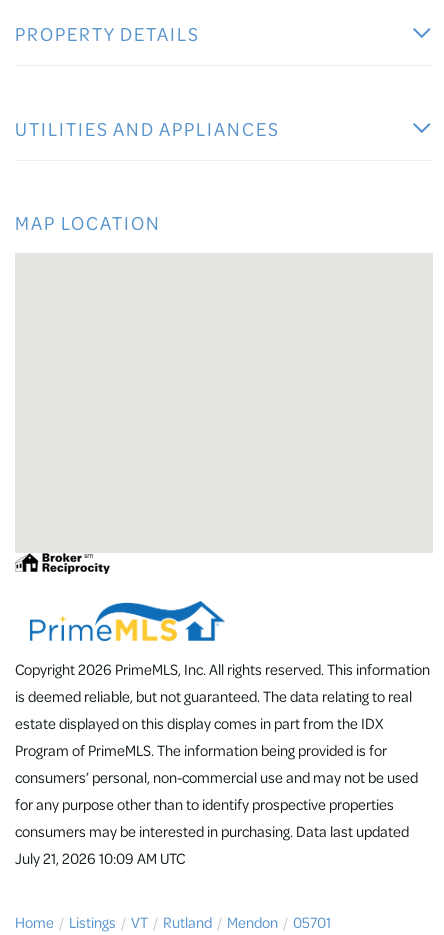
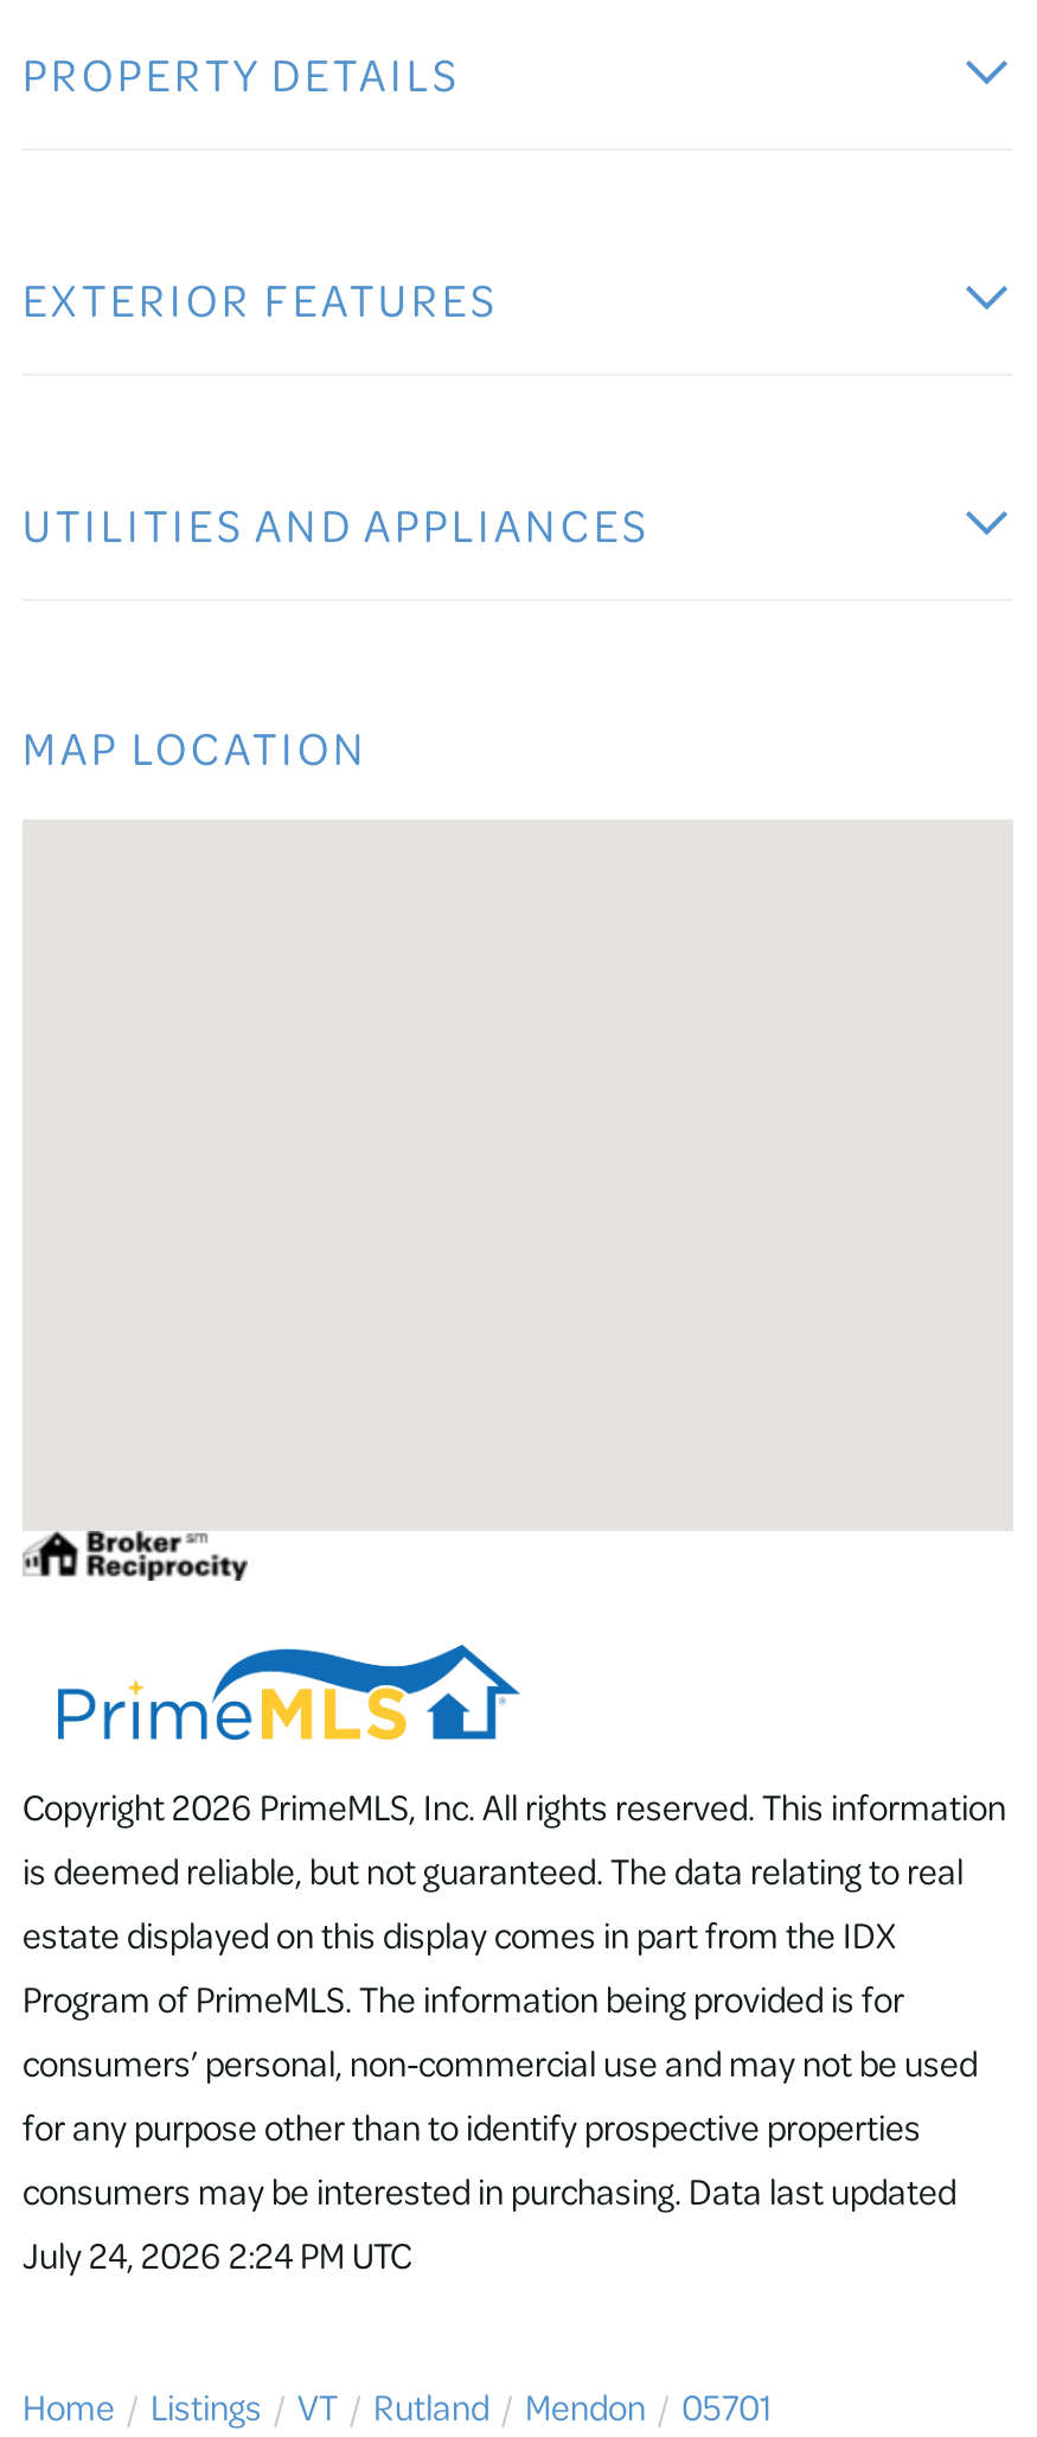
none -> [23,268,499,325] EXTERIOR FEATURES
[15,848,185,868] July 21, 2026 10:09 AM UTC -> [23,2230,411,2277] July 24, 2026 2:24 PM UTC

